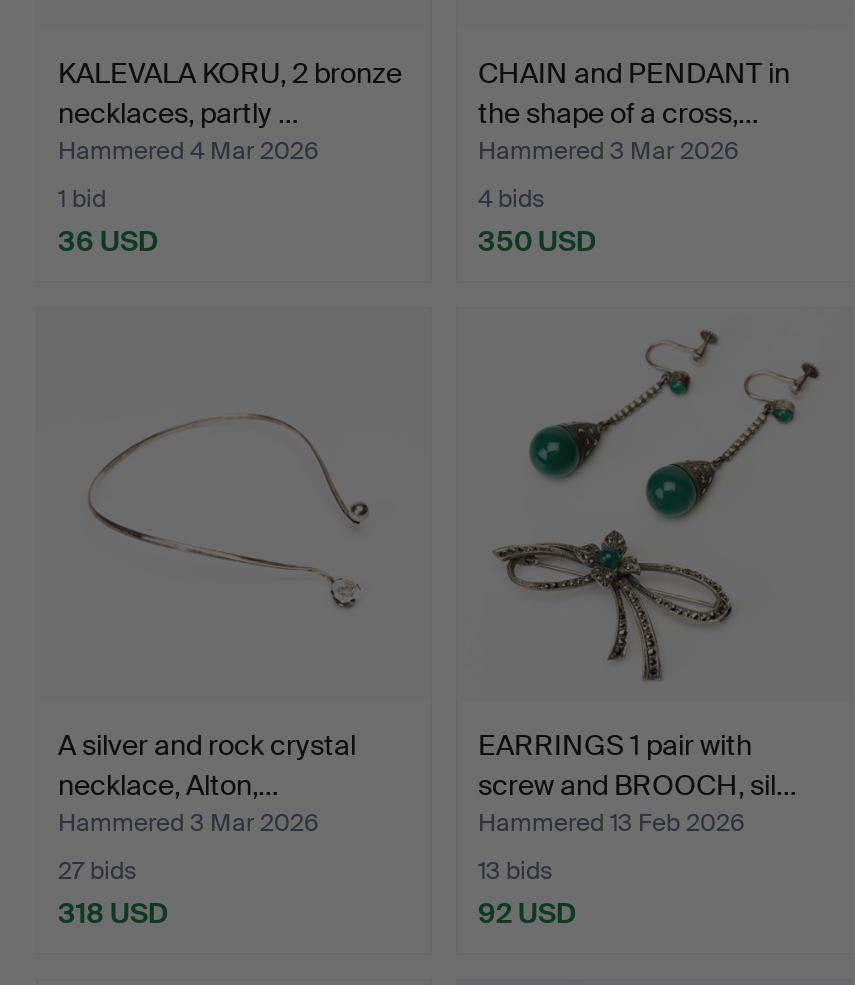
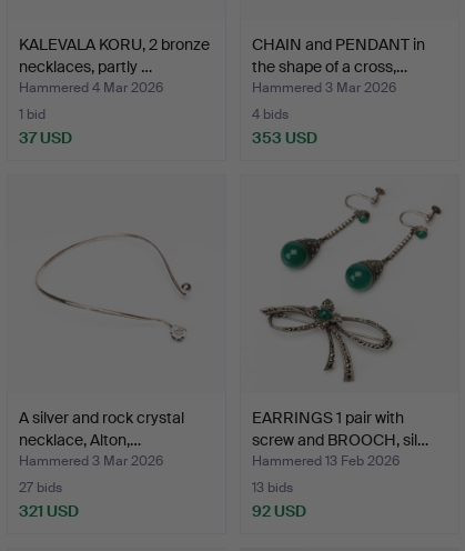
[58,223,158,259] 36 USD -> [19,128,72,148] 37 USD
[478,223,596,259] 350 USD -> [252,128,317,148] 353 USD
[58,895,168,931] 318 USD -> [19,501,79,521] 321 USD

